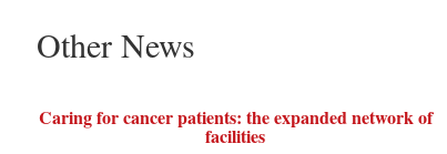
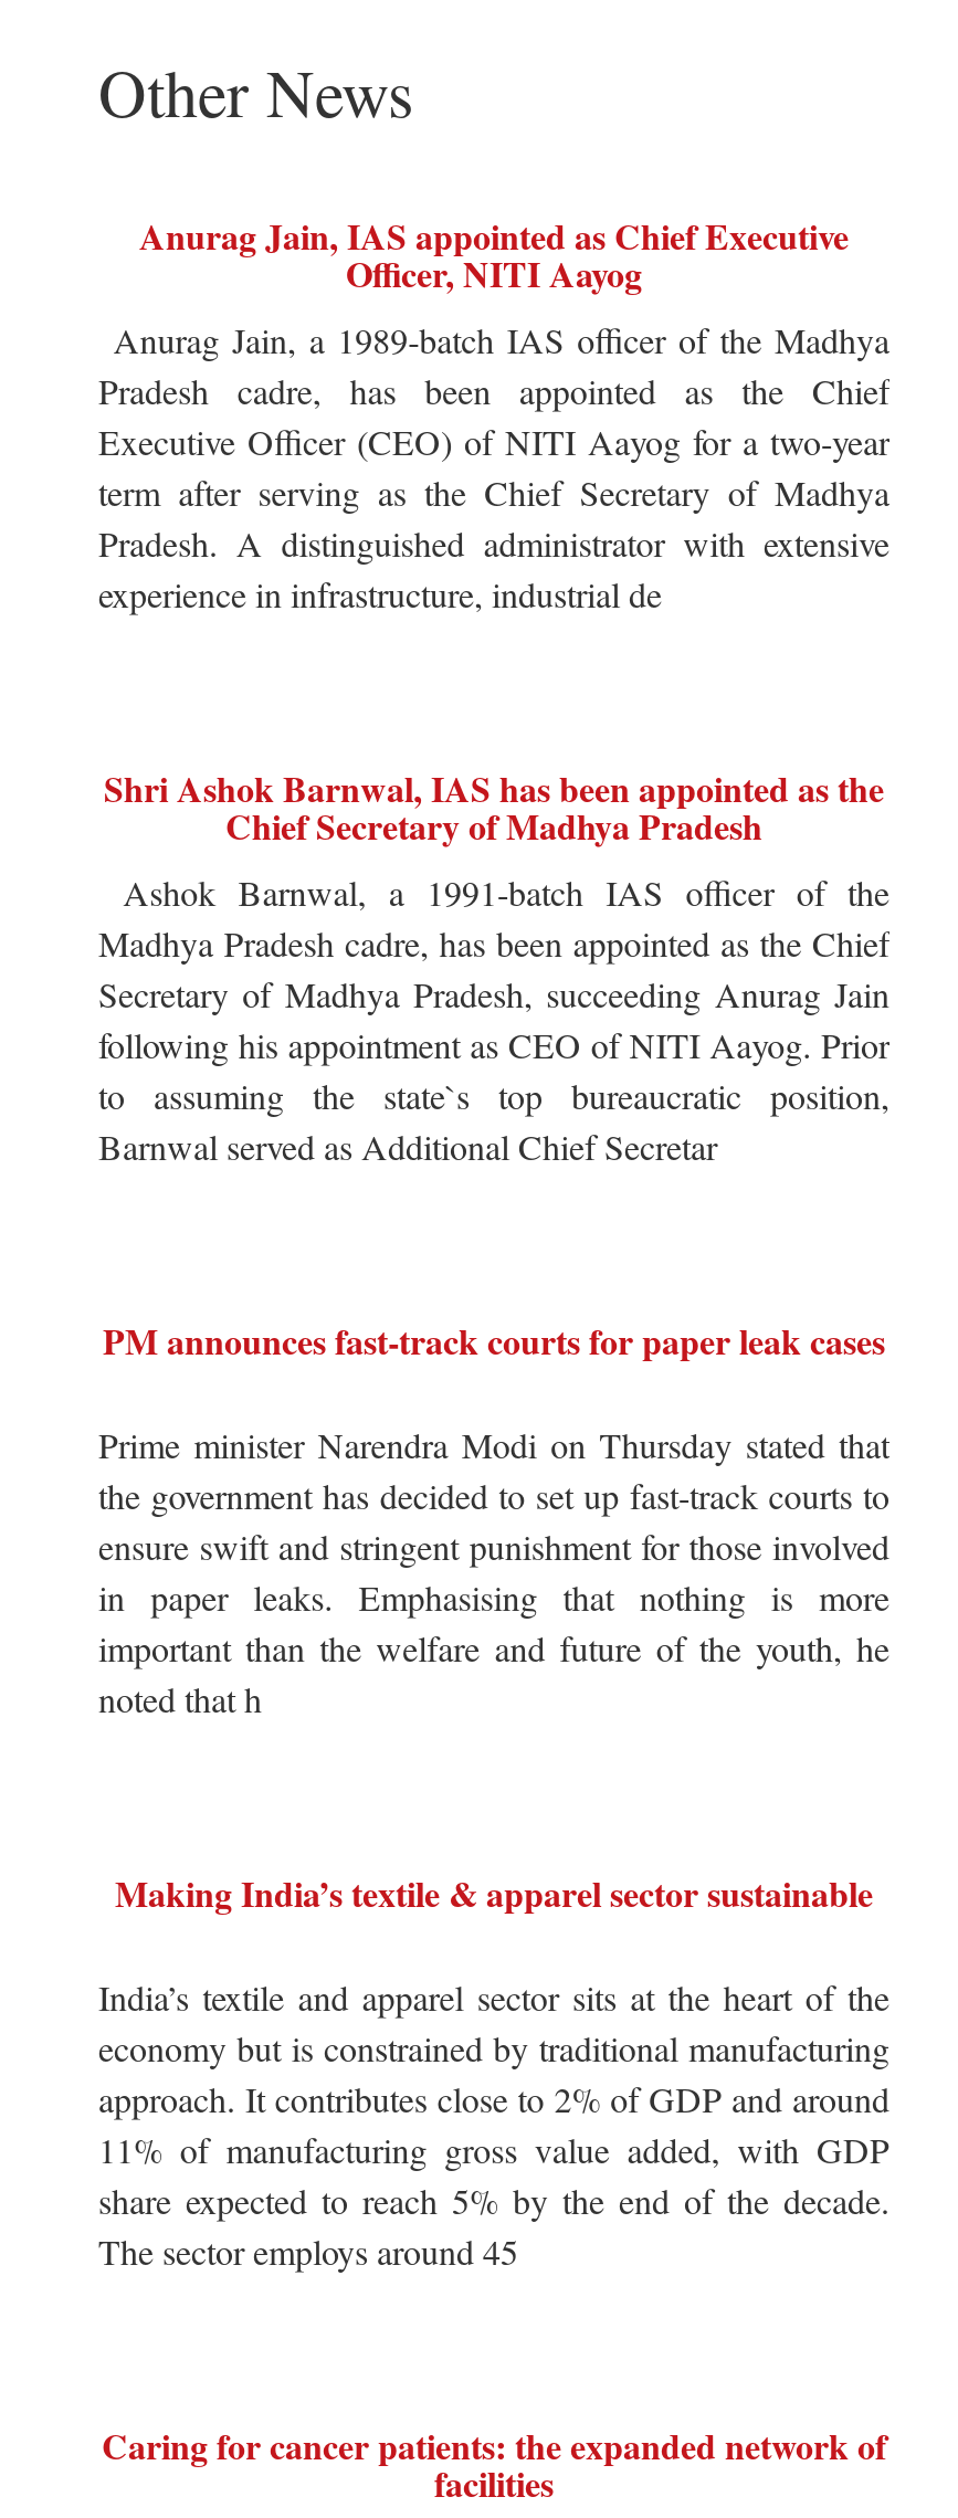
none -> [98,209,889,616] Anurag Jain, IAS appointed as Chief Executive | Officer, NITI Aayog | Anurag Jain, a 1989-batch IAS officer of the Madhya | Pradesh cadre, has been appointed as the Chief | Executive Officer (CEO) of NITI Aayog for a two-year | term after serving as the Chief Secretary of Madhya | Pradesh. A distinguished administrator with extensive | experience in infrastructure, industrial de
none -> [98,762,889,1169] Shri Ashok Barnwal, IAS has been appointed as the | Chief Secretary of Madhya Pradesh | Ashok Barnwal, a 1991-batch IAS officer of the | Madhya Pradesh cadre, has been appointed as the Chief | Secretary of Madhya Pradesh, succeeding Anurag Jain | following his appointment as CEO of NITI Aayog. Prior | to assuming the state`s top bureaucratic position, | Barnwal served as Additional Chief Secretar
none -> [98,1314,889,1721] PM announces fast-track courts for paper leak cases | Prime minister Narendra Modi on Thursday stated that | the government has decided to set up fast-track courts to | ensure swift and stringent punishment for those involved | in paper leaks. Emphasising that nothing is more | important than the welfare and future of the youth, he | noted that h
none -> [98,1867,889,2273] Making India’s textile & apparel sector sustainable | India’s textile and apparel sector sits at the heart of the | economy but is constrained by traditional manufacturing | approach. It contributes close to 2% of GDP and around | 11% of manufacturing gross value added, with GDP | share expected to reach 5% by the end of the decade. | The sector employs around 45

